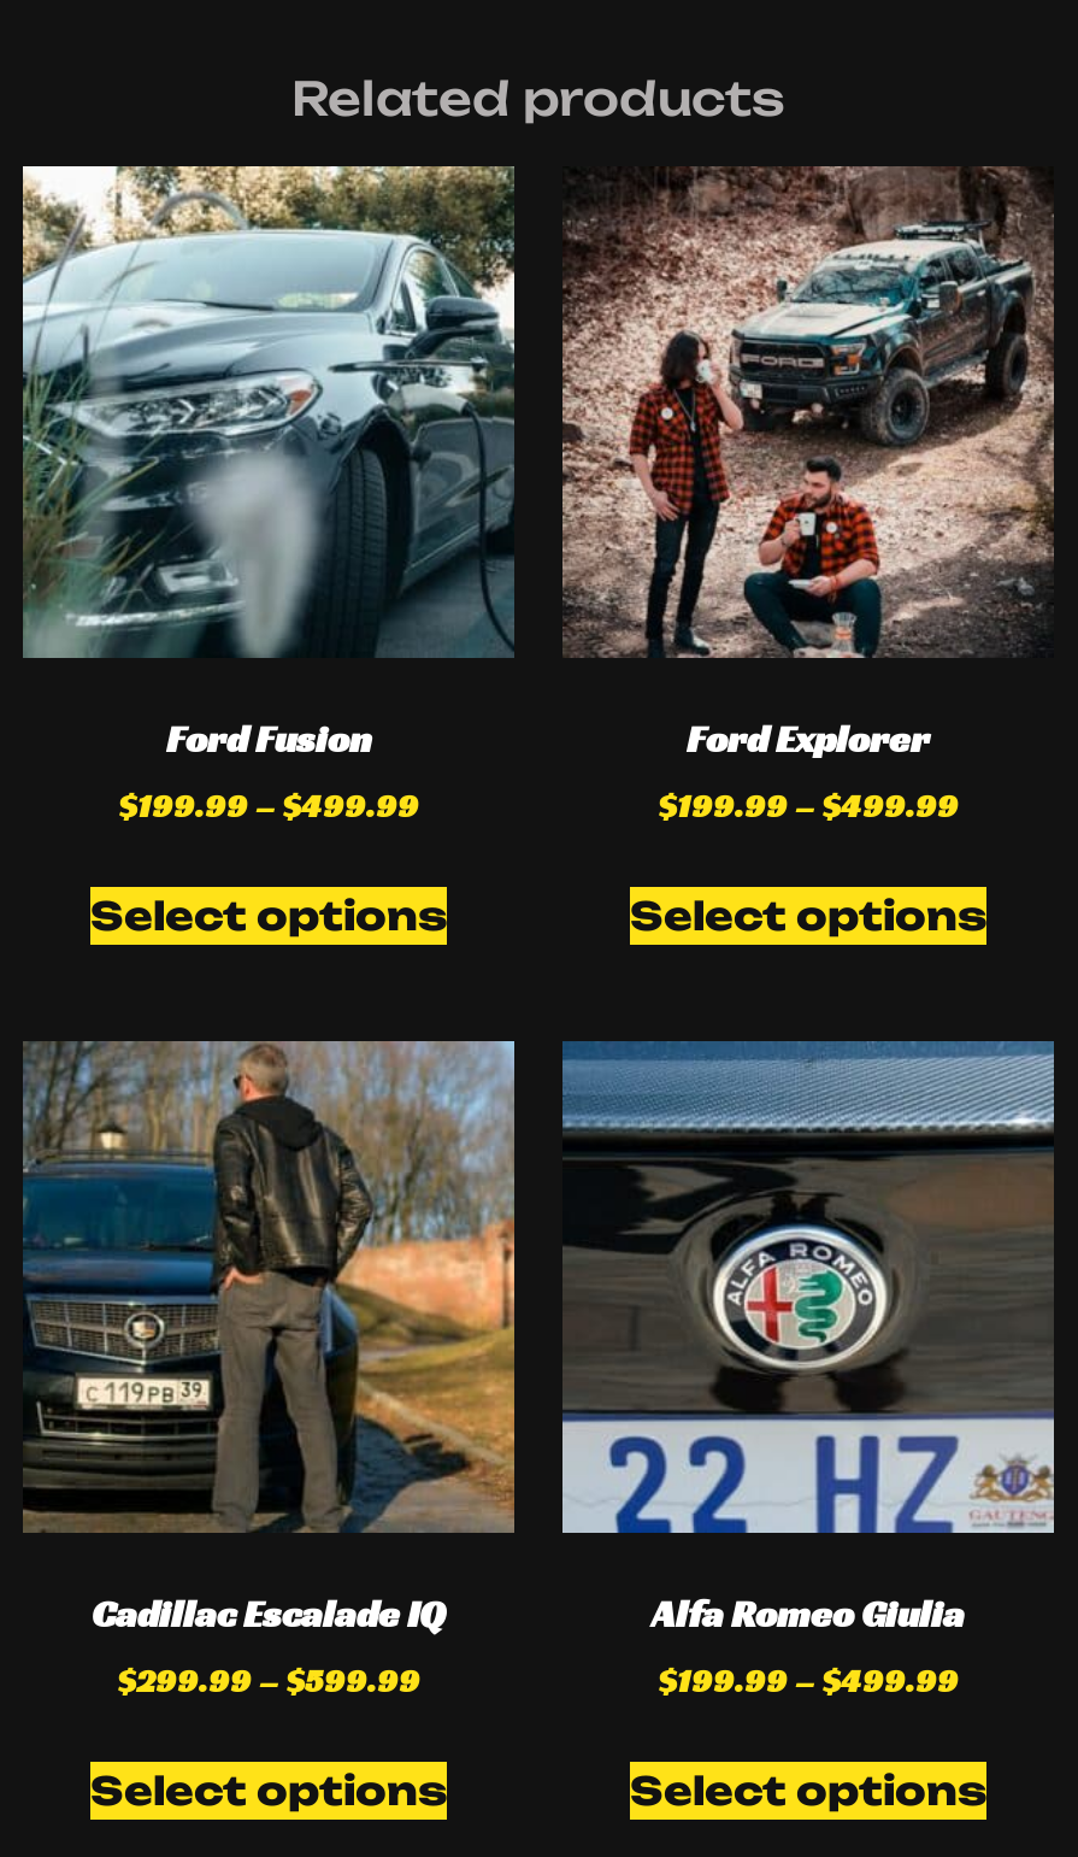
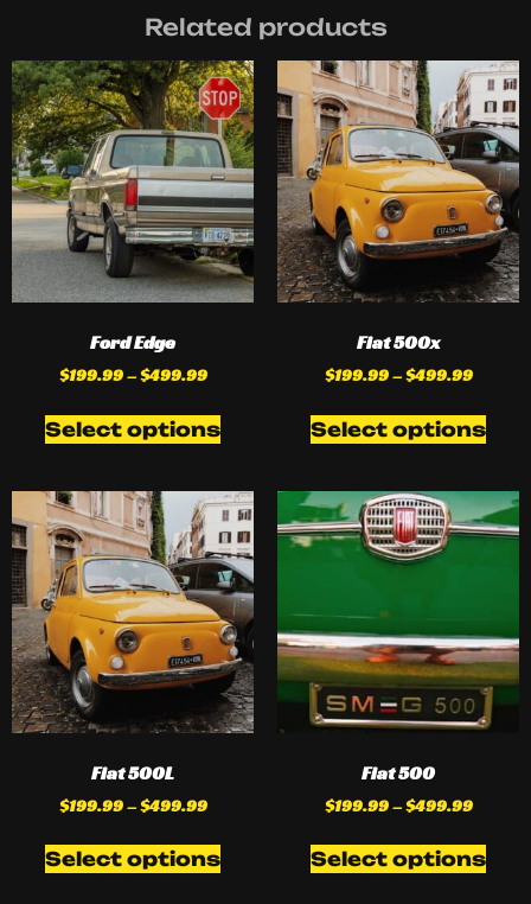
[20,164,517,763] [image] | Ford Fusion -> [12,61,255,354] [image] | Ford Edge
[562,166,1056,763] [image] | Ford Explorer -> [276,59,520,354] [image] | Fiat 500x
[23,1041,517,1700] [image] | Cadillac Escalade IQ | $299.99 – $599.99 -> [11,490,254,816] [image] | Fiat 500L | $199.99 – $499.99
[560,1041,1056,1638] [image] | Alfa Romeo Giulia -> [276,491,520,785] [image] | Fiat 500

